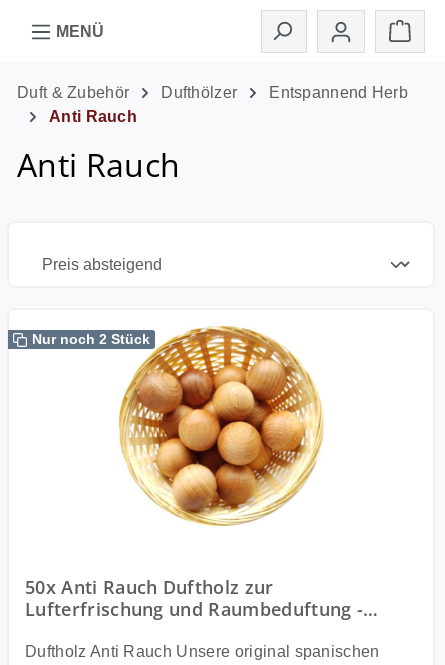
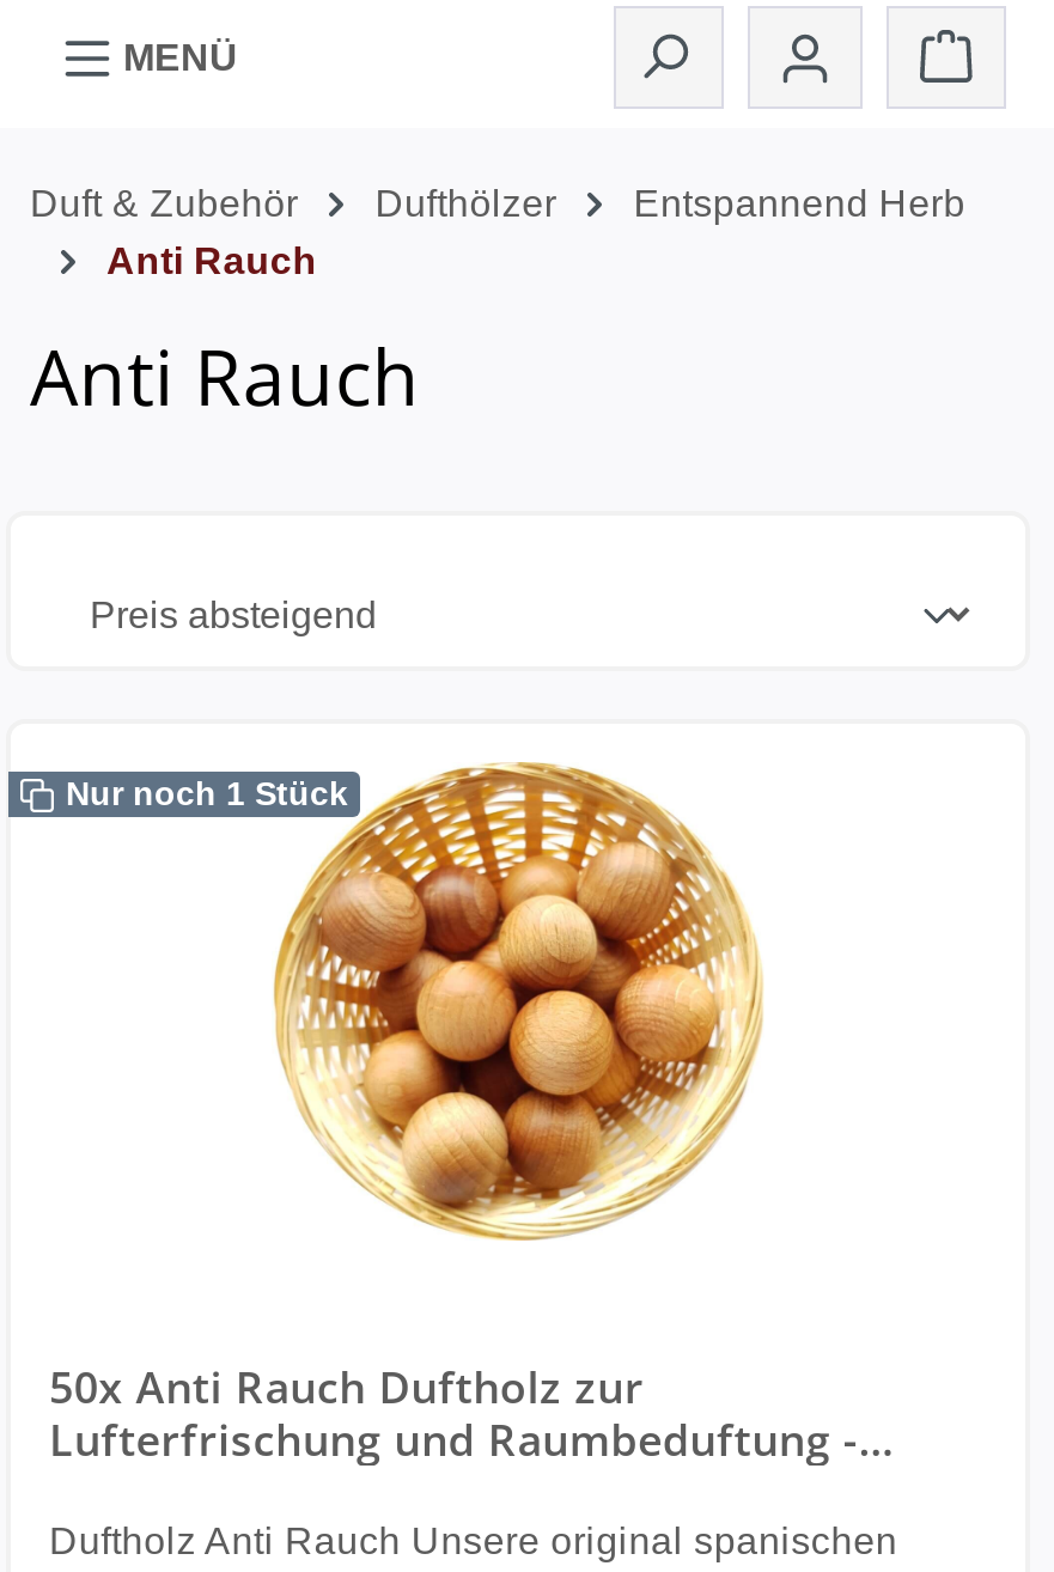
[32,331,150,347] Nur noch 2 Stück -> [66,774,348,812] Nur noch 1 Stück

